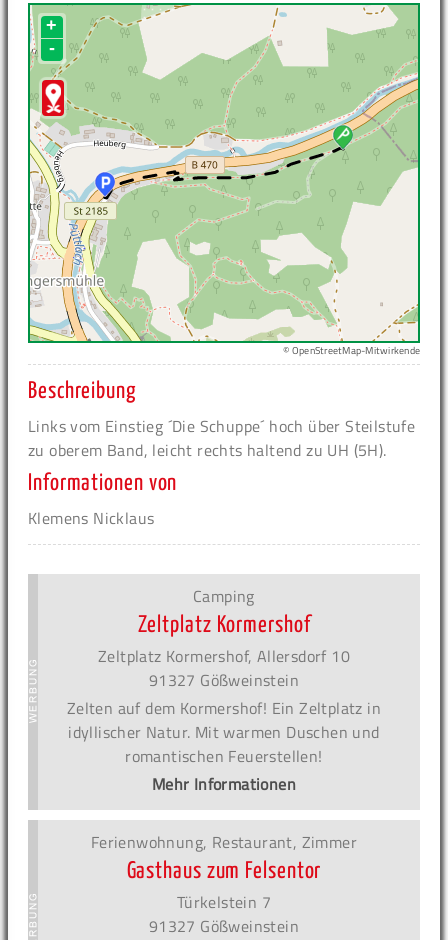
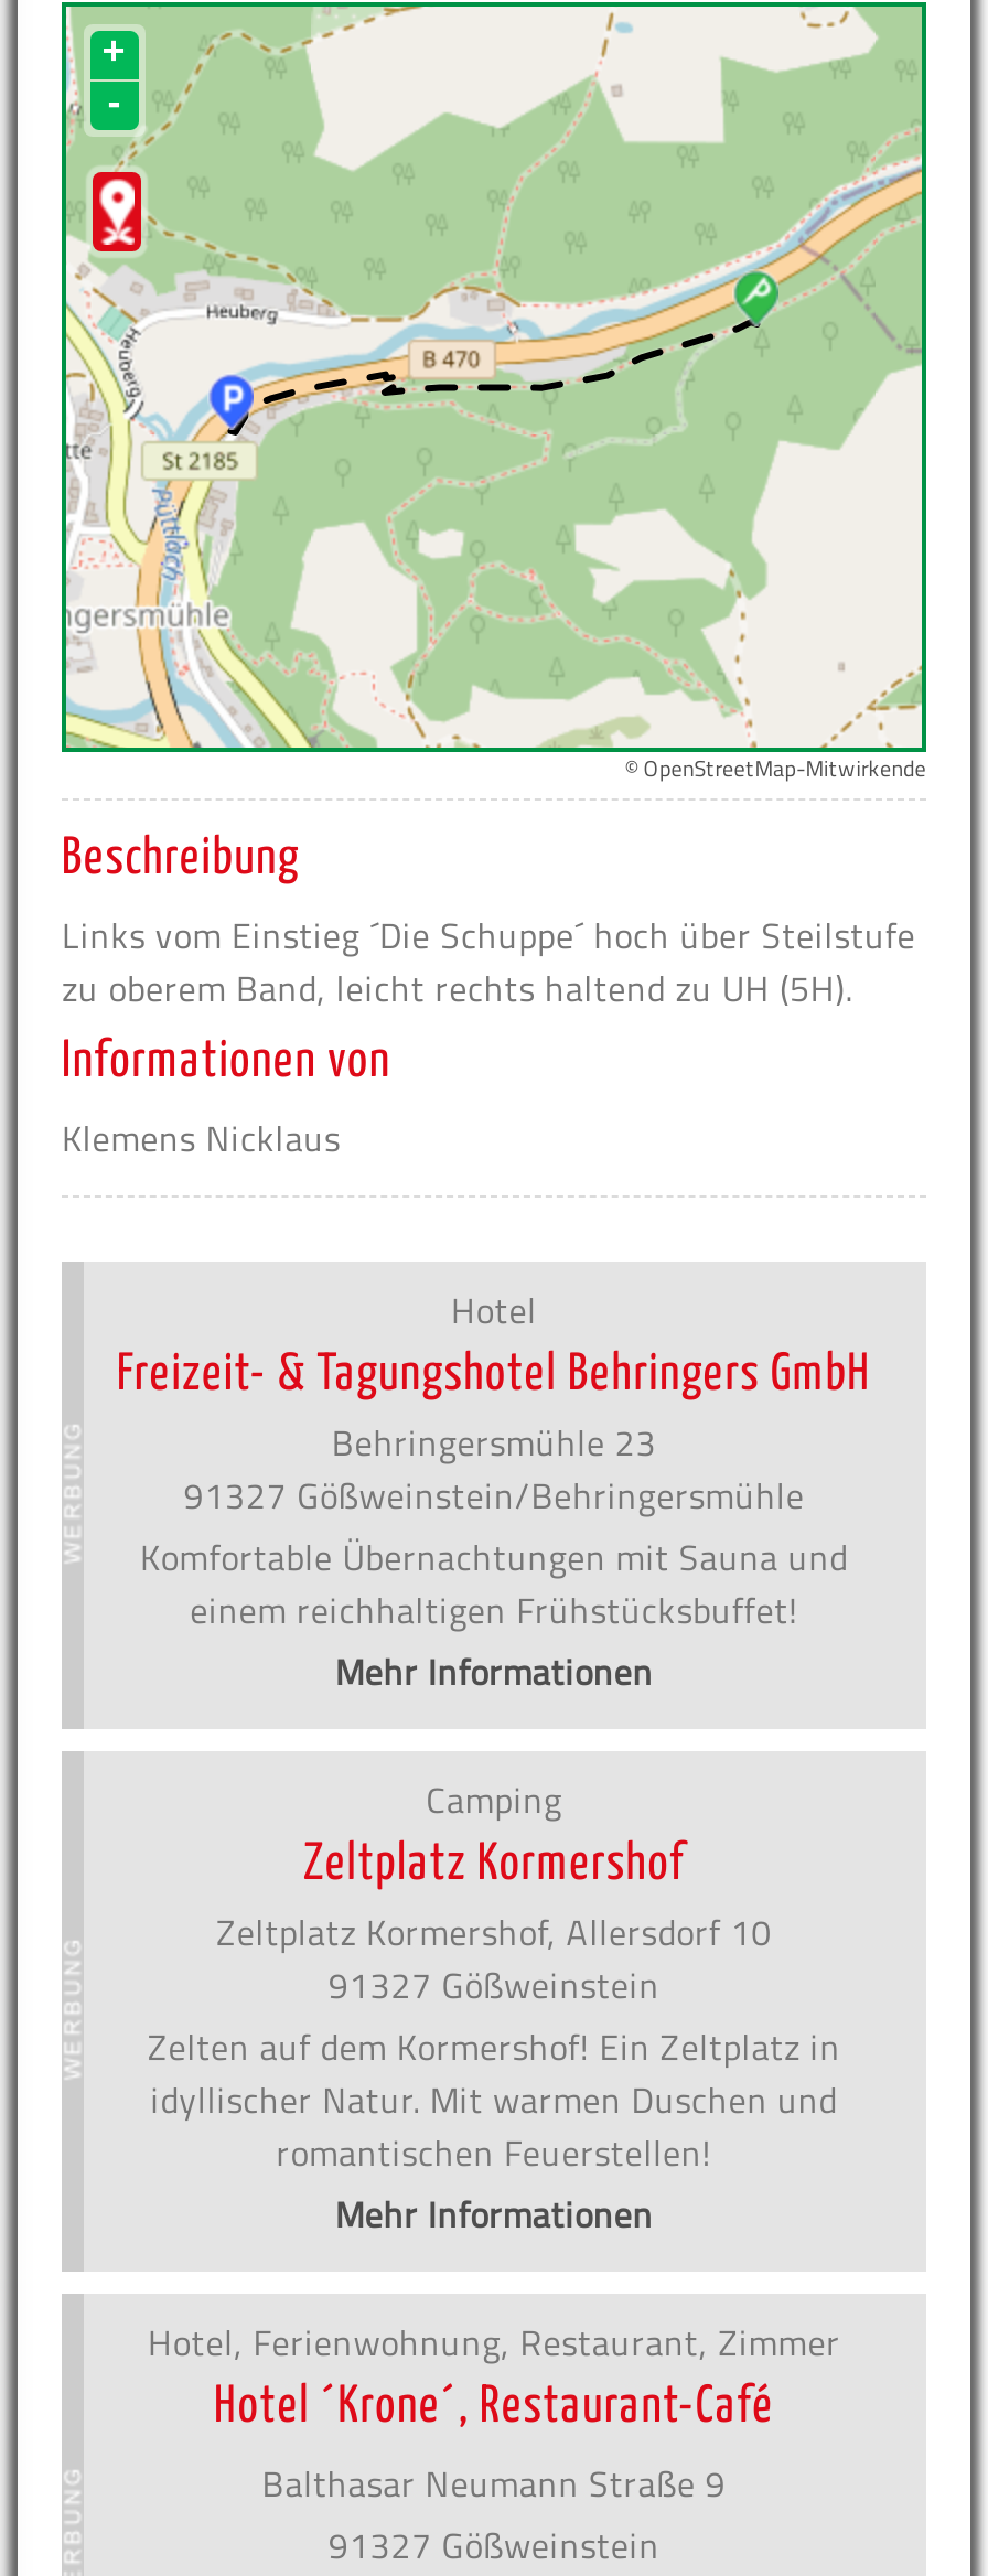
none -> [117,1284,871,1698] Hotel | Freizeit- & Tagungshotel Behringers GmbH | Behringersmühle 23 | 91327 Gößweinstein/Behringersmühle | Komfortable Übernachtungen mit Sauna und | einem reichhaltigen Frühstücksbuffet! | Mehr Informationen
[91,830,357,914] Ferienwohnung, Restaurant, Zimmer | Gasthaus zum Felsentor | Türkelstein 7 -> [148,2316,840,2510] Hotel, Ferienwohnung, Restaurant, Zimmer | Hotel ´Krone´, Restaurant-Café | Balthasar Neumann Straße 9

